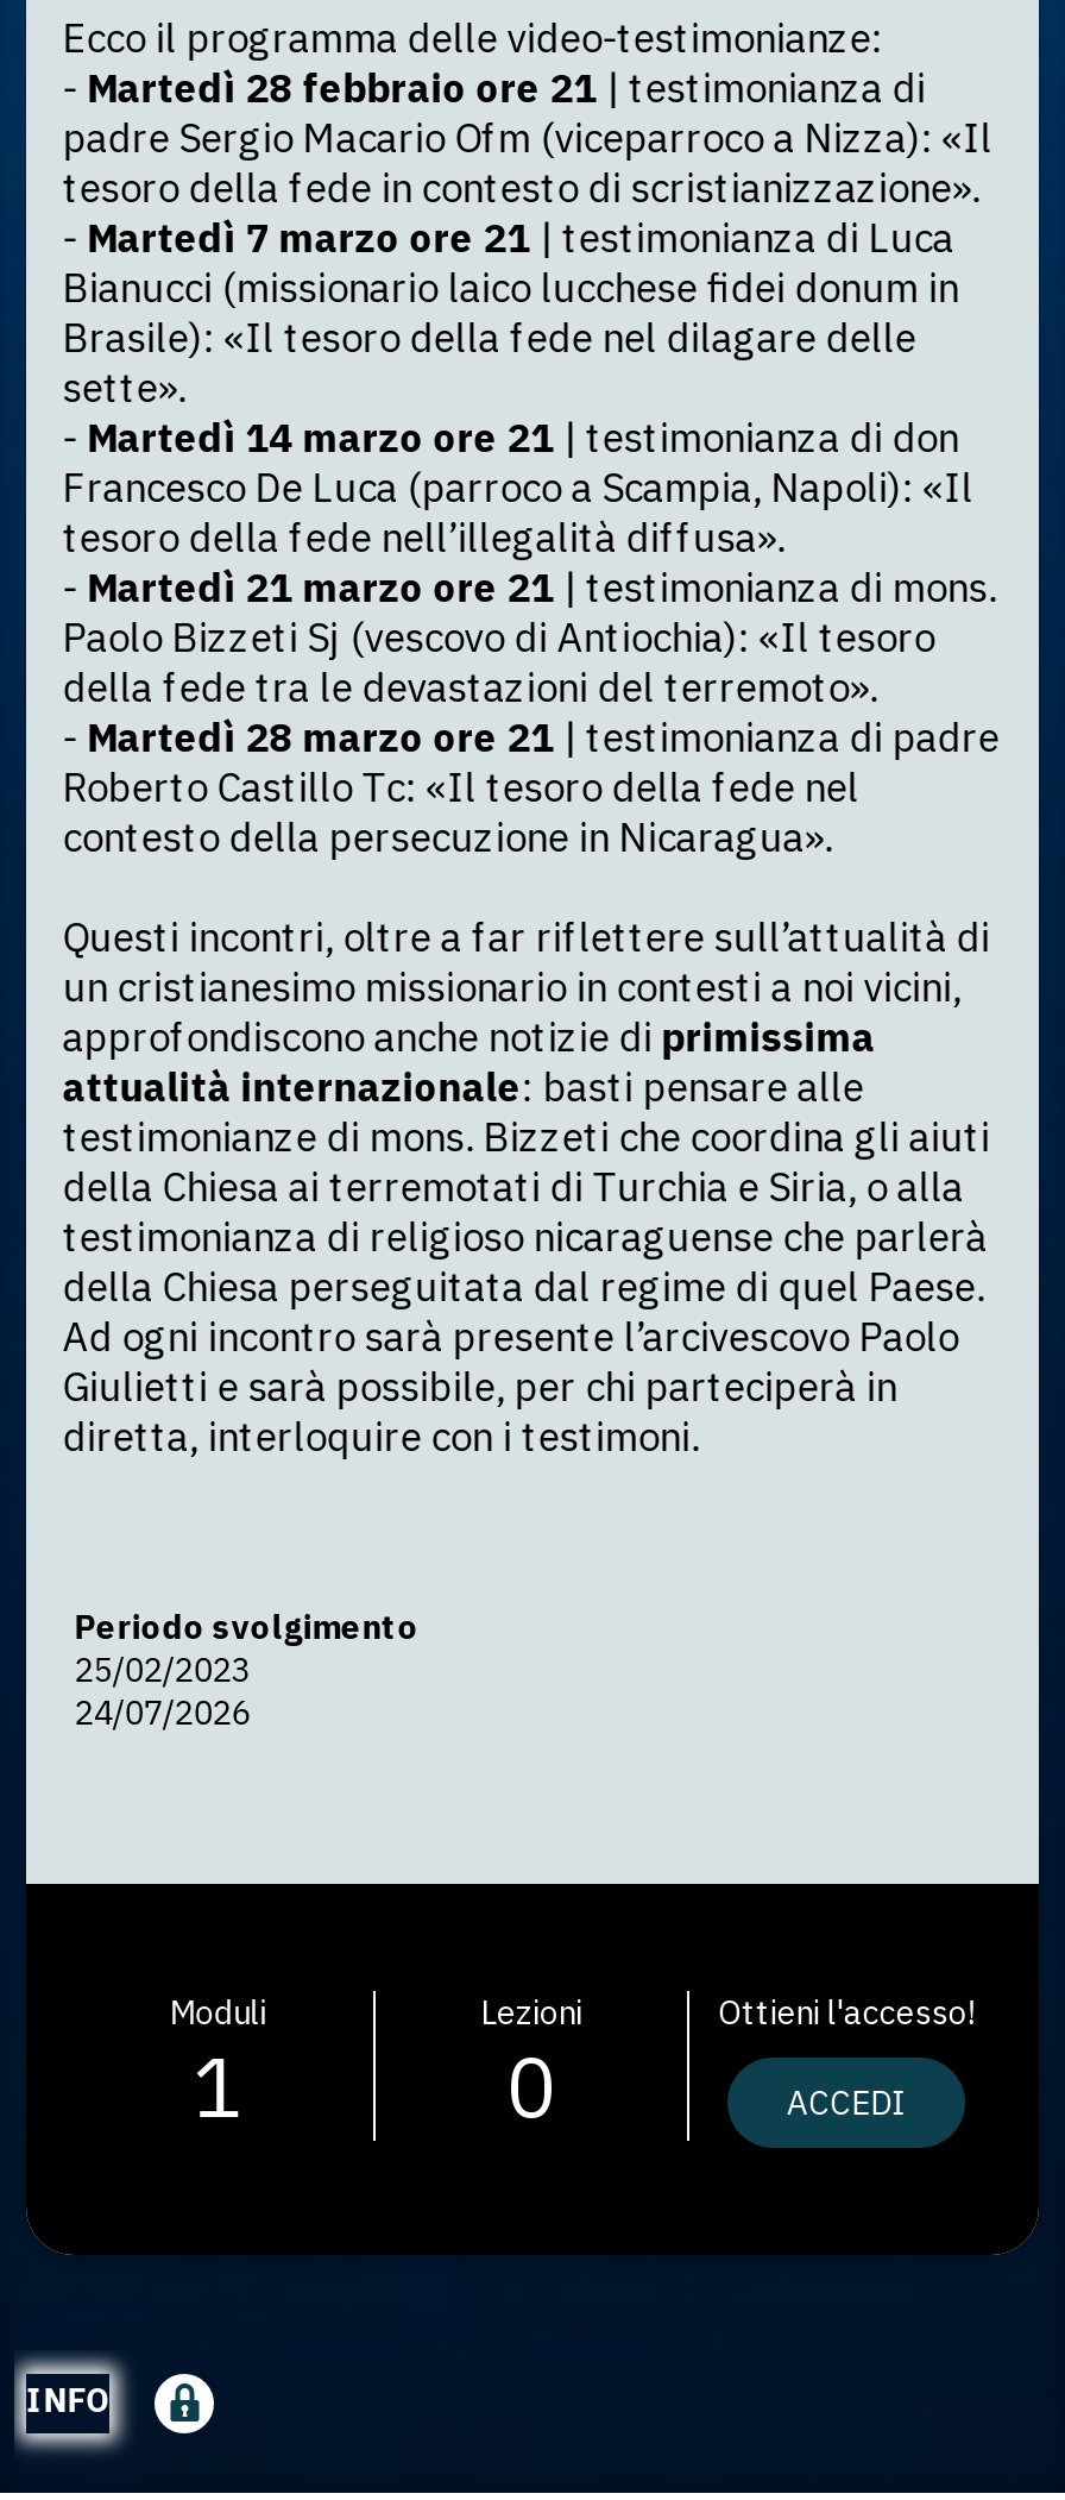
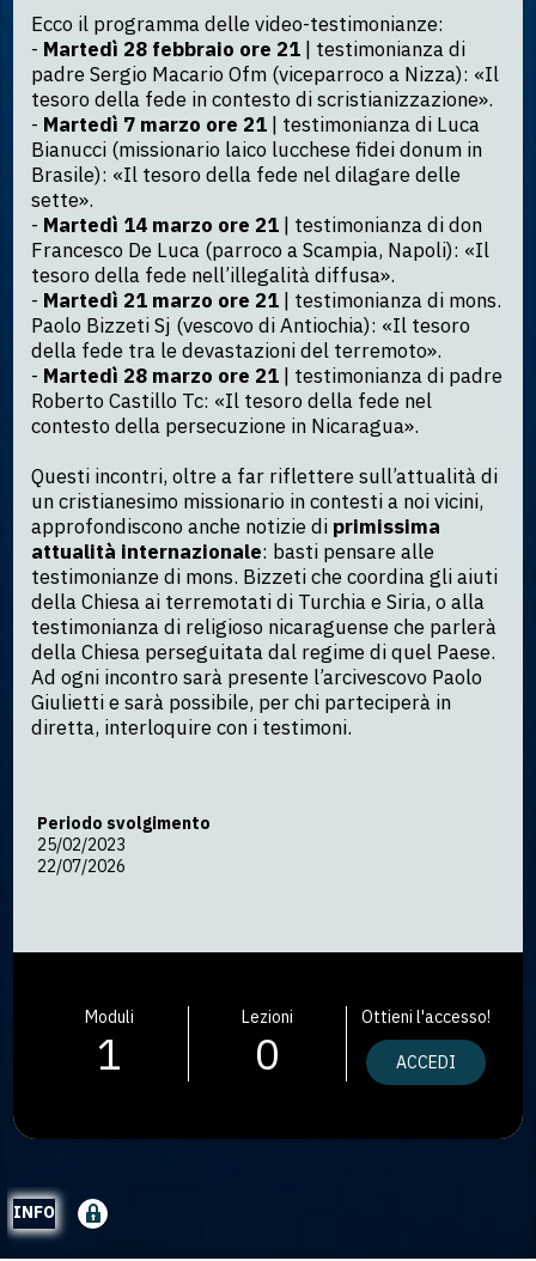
[74,1691,250,1734] 24/07/2026 -> [37,855,126,877] 22/07/2026

